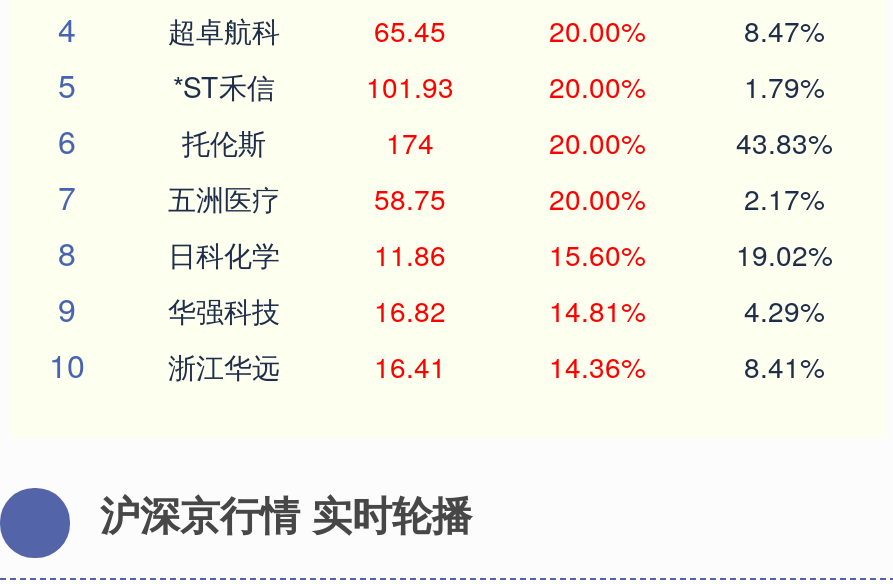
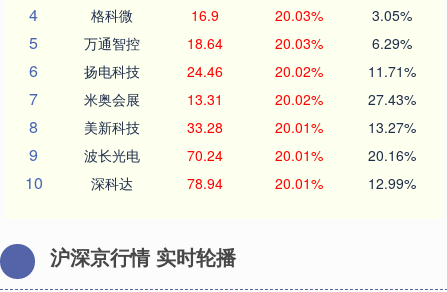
[168,11,824,51] 超卓航科 | 65.45 | 20.00% | 8.47% -> [91,5,412,25] 格科微 | 16.9 | 20.03% | 3.05%
[173,67,824,107] *ST禾信 | 101.93 | 20.00% | 1.79% -> [84,33,412,53] 万通智控 | 18.64 | 20.03% | 6.29%
[182,123,832,163] 托伦斯 | 174 | 20.00% | 43.83% -> [84,61,416,81] 扬电科技 | 24.46 | 20.02% | 11.71%
[168,179,824,219] 五洲医疗 | 58.75 | 20.00% | 2.17% -> [84,89,416,109] 米奥会展 | 13.31 | 20.02% | 27.43%
[168,235,832,275] 日科化学 | 11.86 | 15.60% | 19.02% -> [84,117,416,137] 美新科技 | 33.28 | 20.01% | 13.27%
[168,291,824,331] 华强科技 | 16.82 | 14.81% | 4.29% -> [84,145,416,165] 波长光电 | 70.24 | 20.01% | 20.16%
[168,347,824,387] 浙江华远 | 16.41 | 14.36% | 8.41% -> [91,173,416,193] 深科达 | 78.94 | 20.01% | 12.99%

